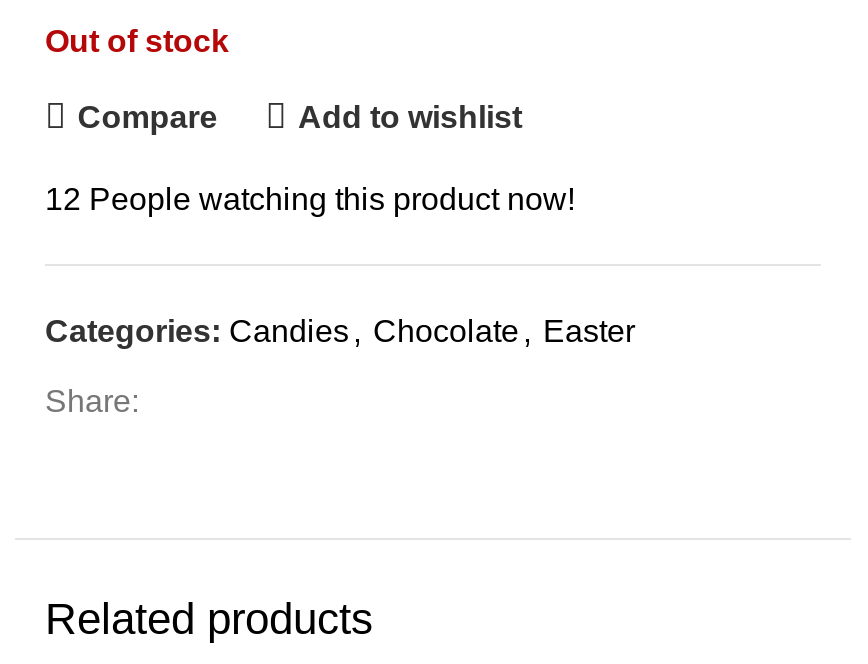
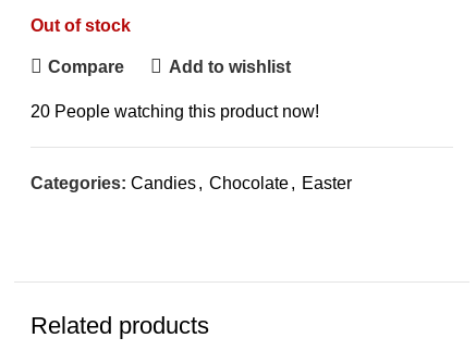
[45,182,575,216] 12 People watching this product now! -> [30,102,319,121] 20 People watching this product now!
[45,384,139,418] Share: -> none

